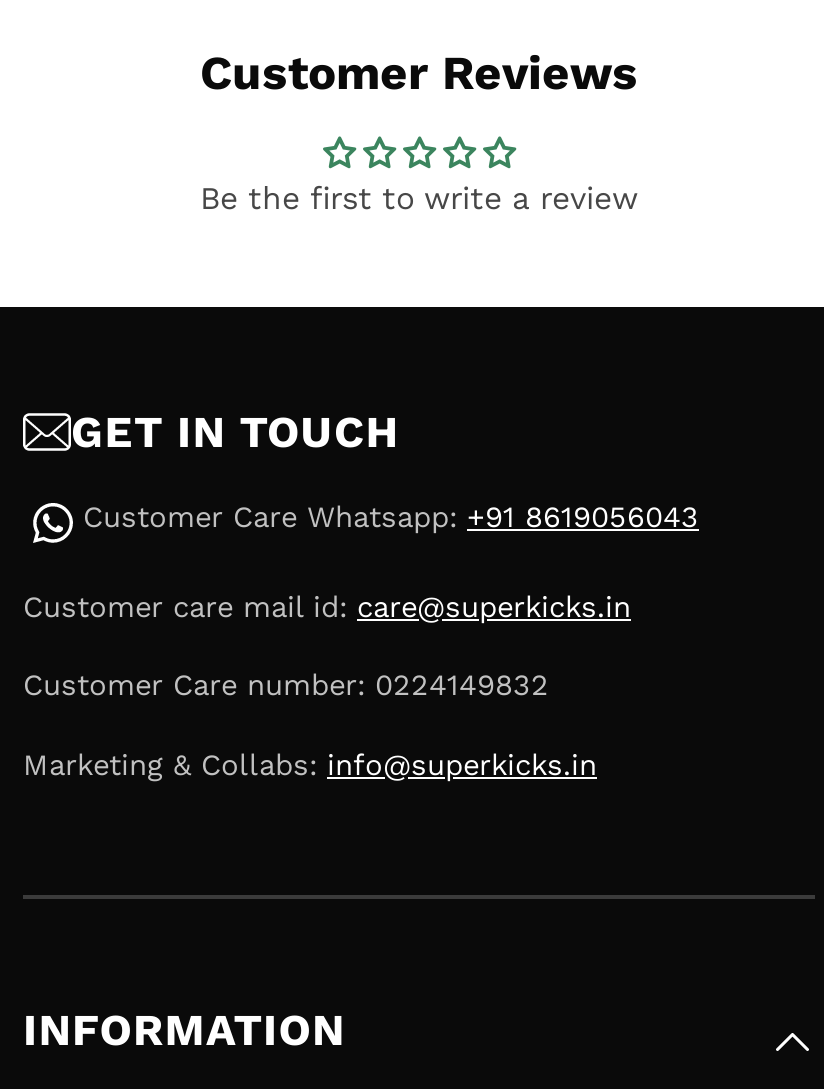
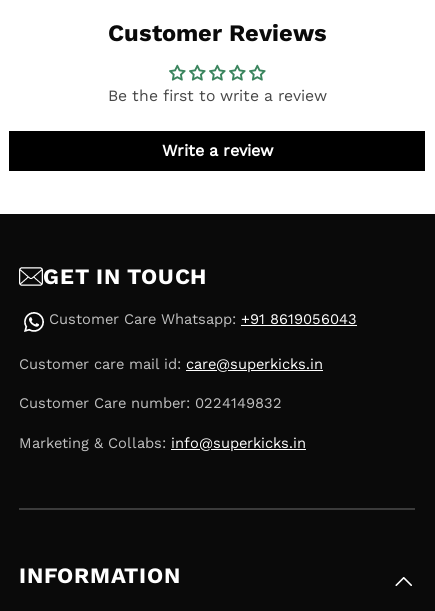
none -> [161,141,272,160] Write a review

